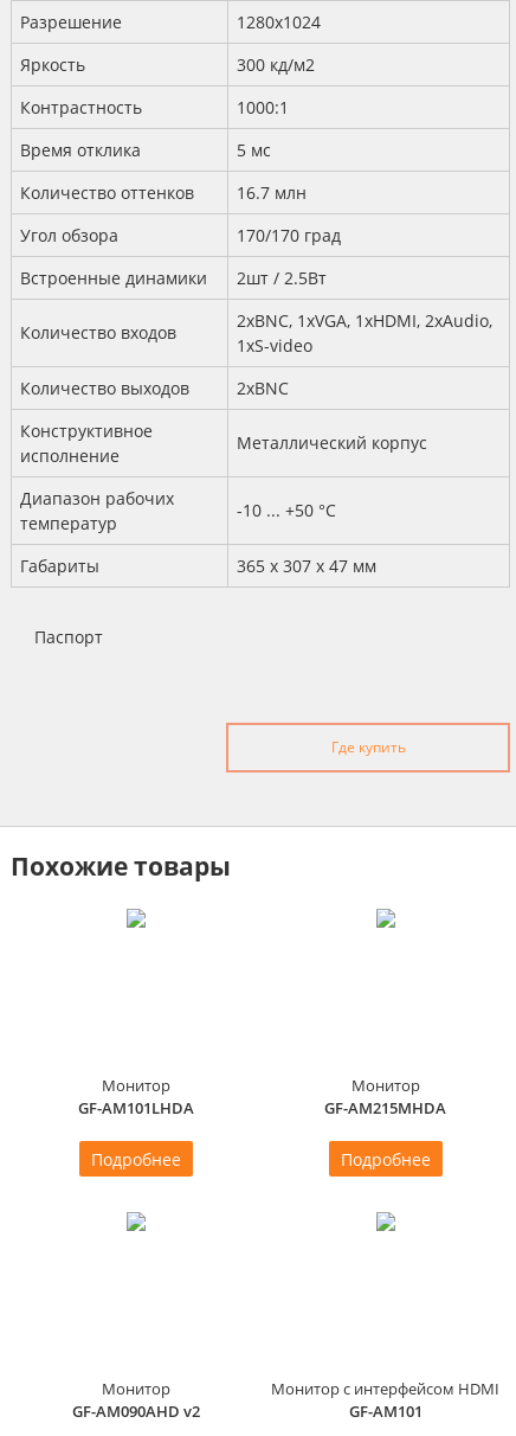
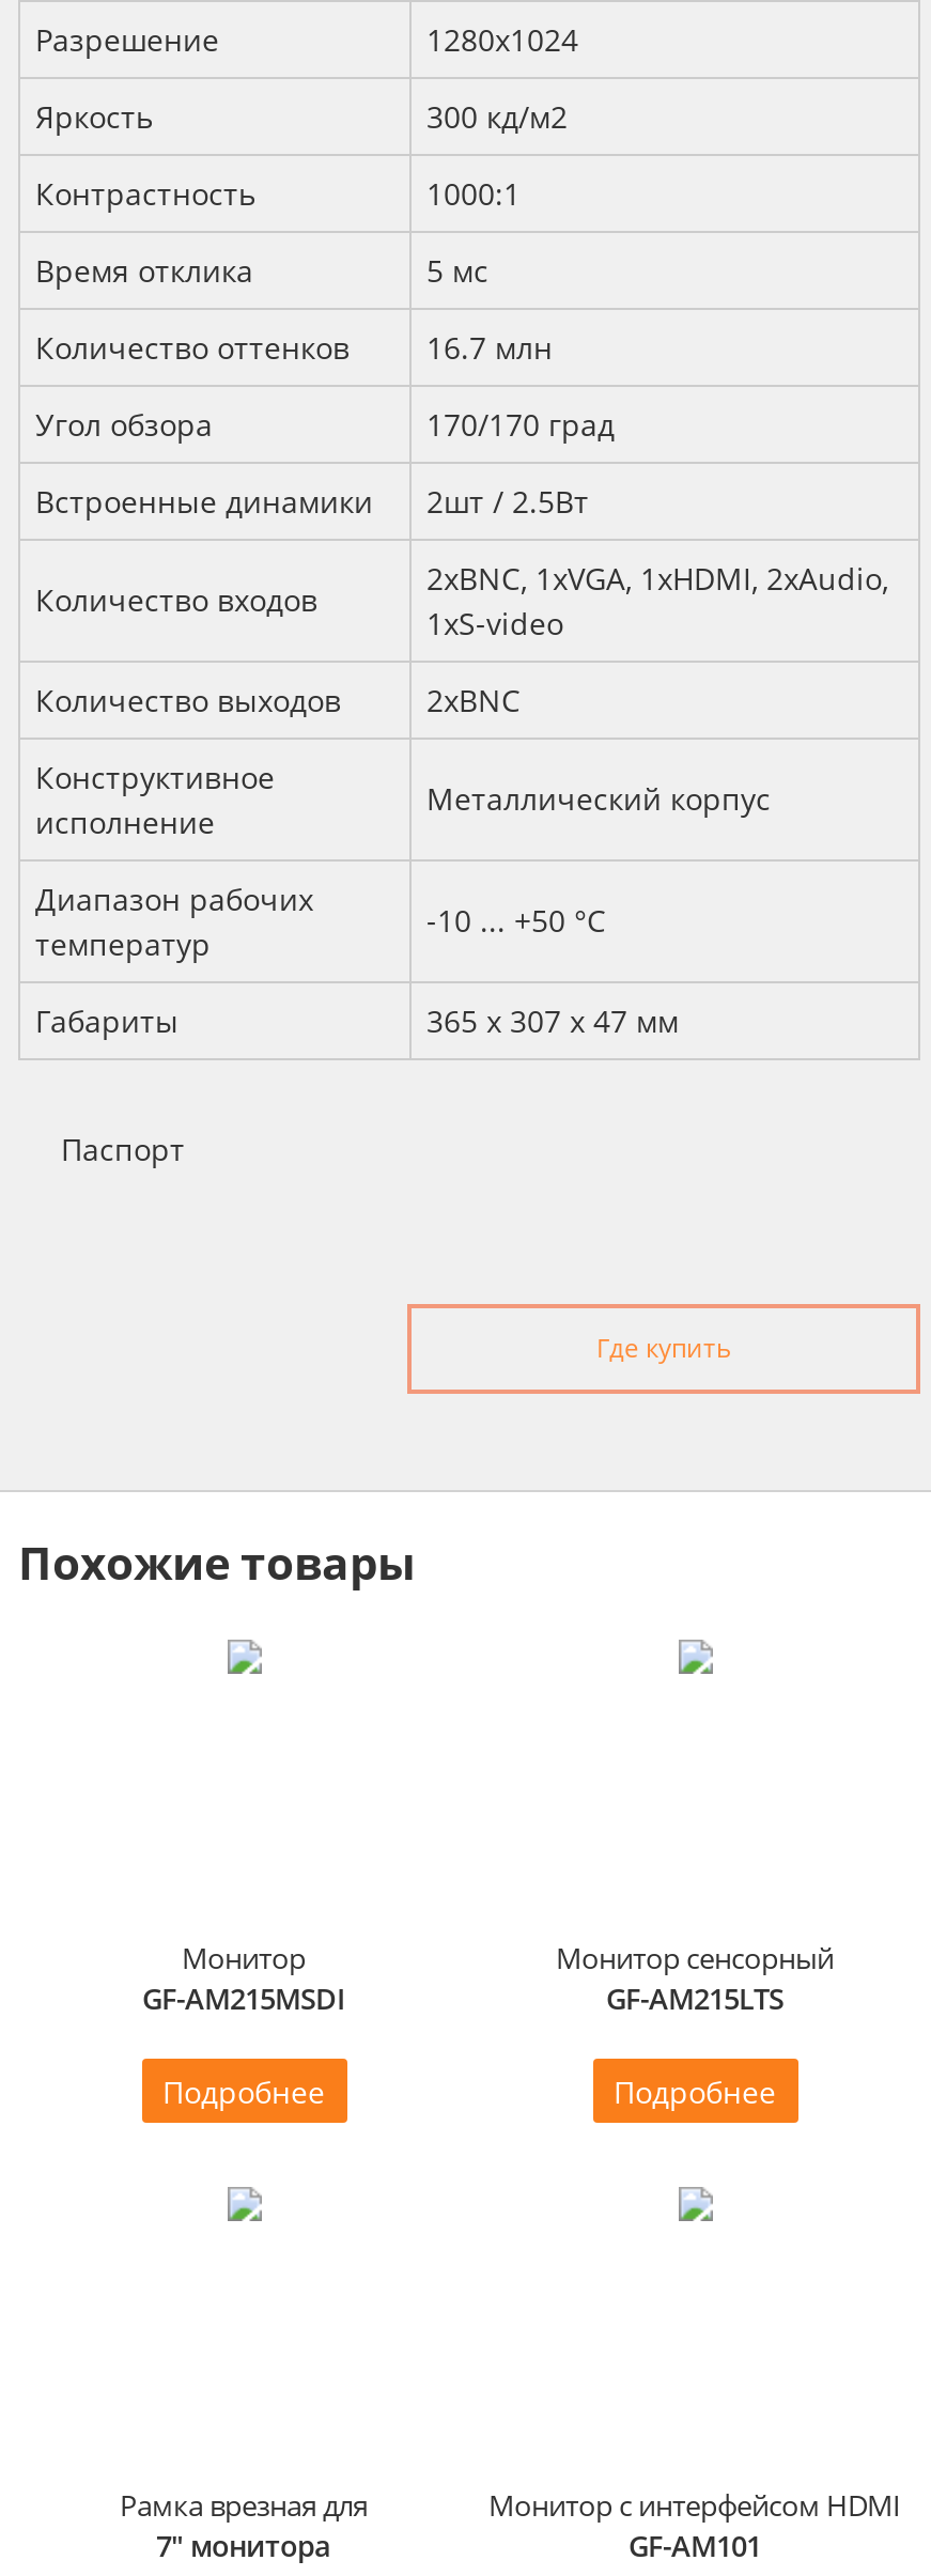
[324,1075,446,1119] Монитор | GF-AM215MHDA -> [556,1939,834,2018] Монитор сенсорный | GF-AM215LTS
[78,1097,193,1119] GF-AM101LHDA -> [142,1980,345,2018] GF-AM215MSDI
[72,1378,199,1422] Монитор | GF-AM090AHD v2 -> [120,2487,368,2566] Рамка врезная для | 7" монитора

